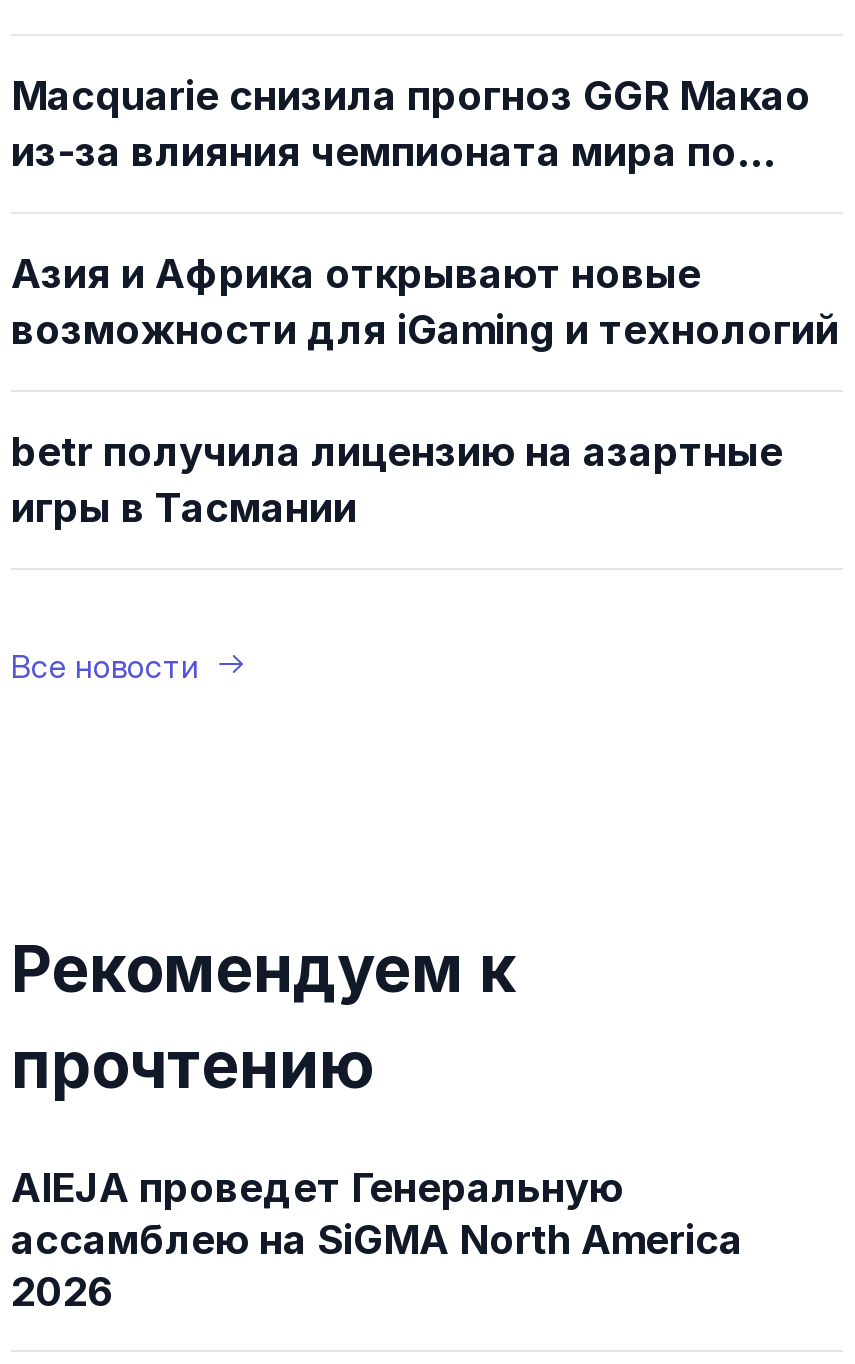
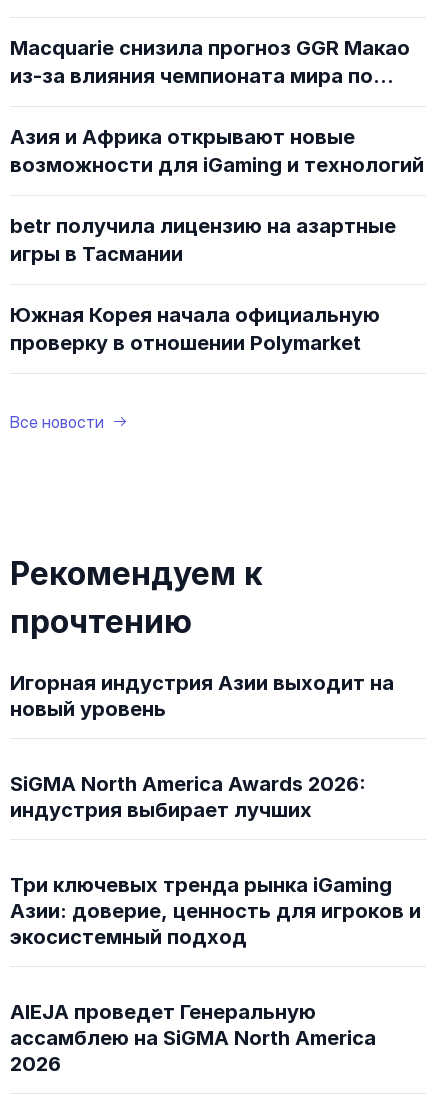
none -> [10,303,380,355] Южная Корея начала официальную | проверку в отношении Polymarket
none -> [10,671,421,949] Игорная индустрия Азии выходит на | новый уровень | SiGMA North America Awards 2026: | индустрия выбирает лучших | Три ключевых тренда рынка iGaming | Азии: доверие, ценность для игроков и | экосистемный подход

